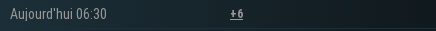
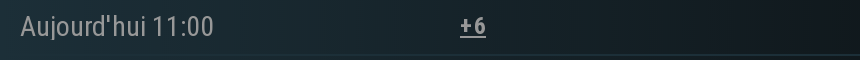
[10,6,107,22] Aujourd'hui 06:30 -> [20,10,214,42] Aujourd'hui 11:00

